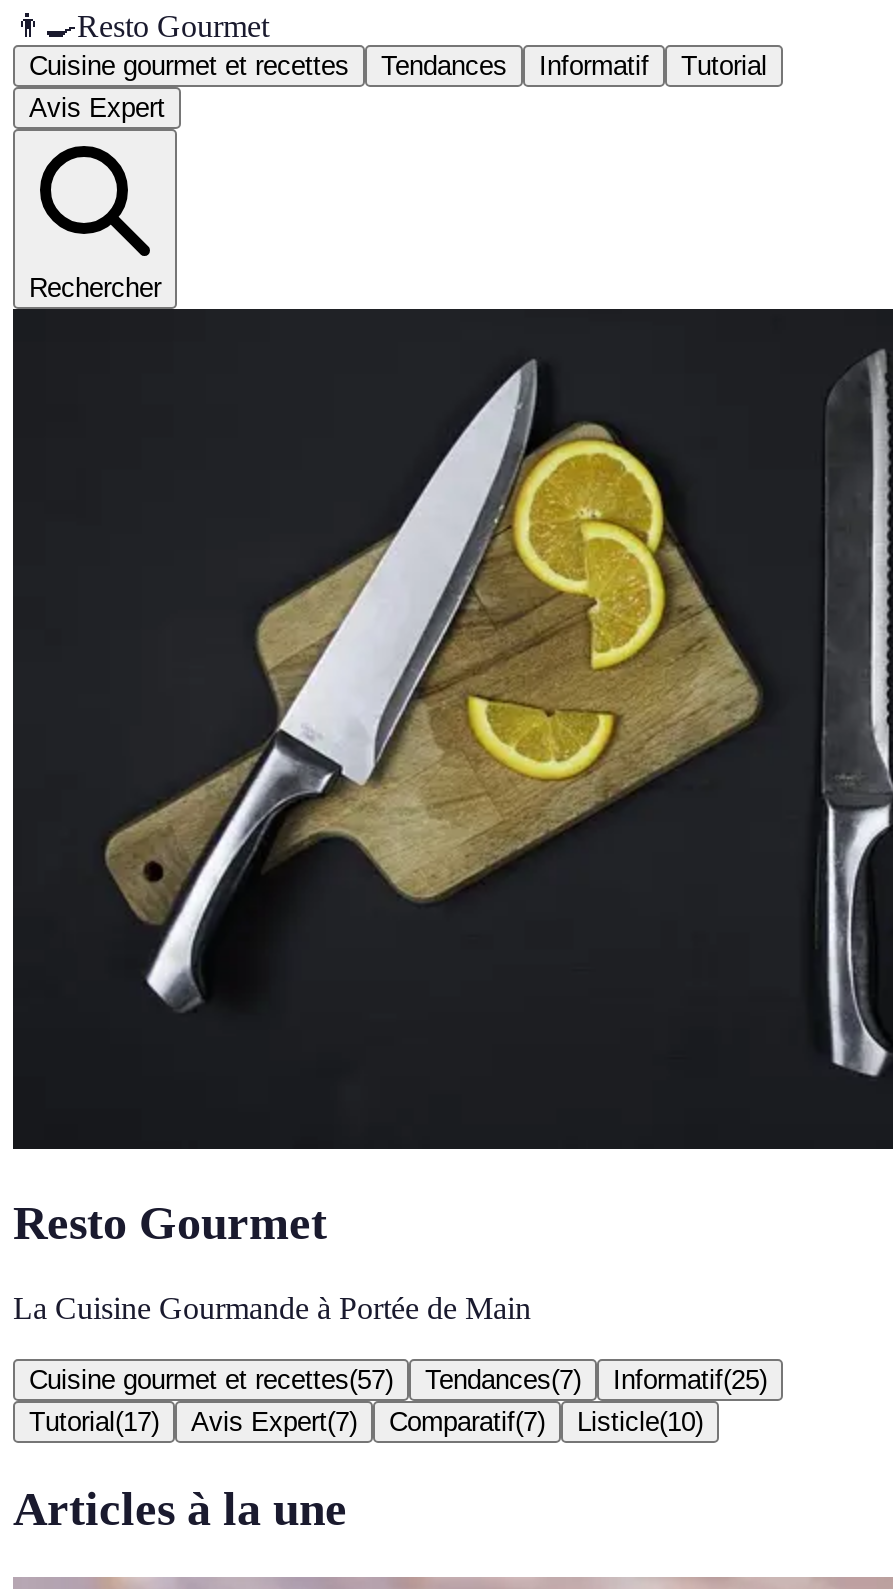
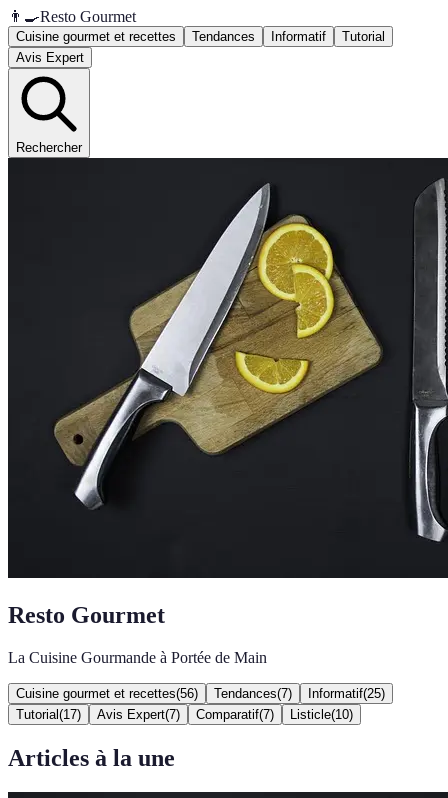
[29,1365,393,1395] Cuisine gourmet et recettes(57) -> [16,686,198,701] Cuisine gourmet et recettes(56)

